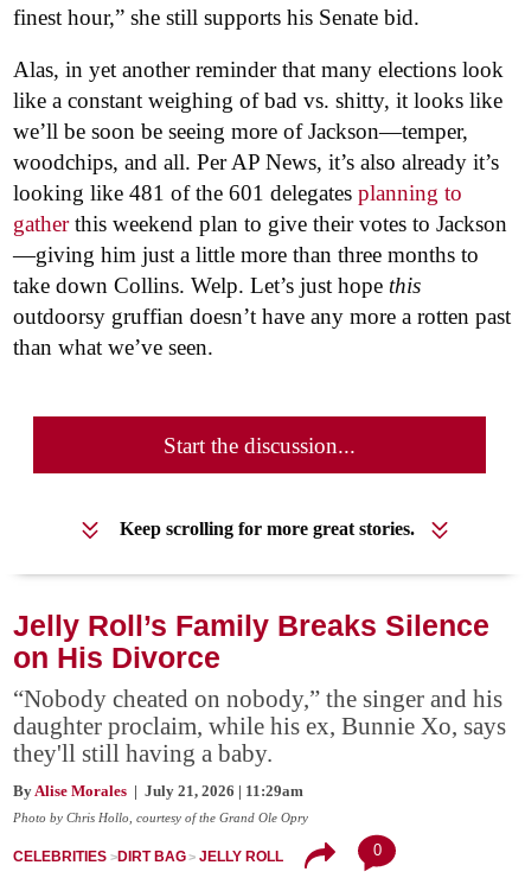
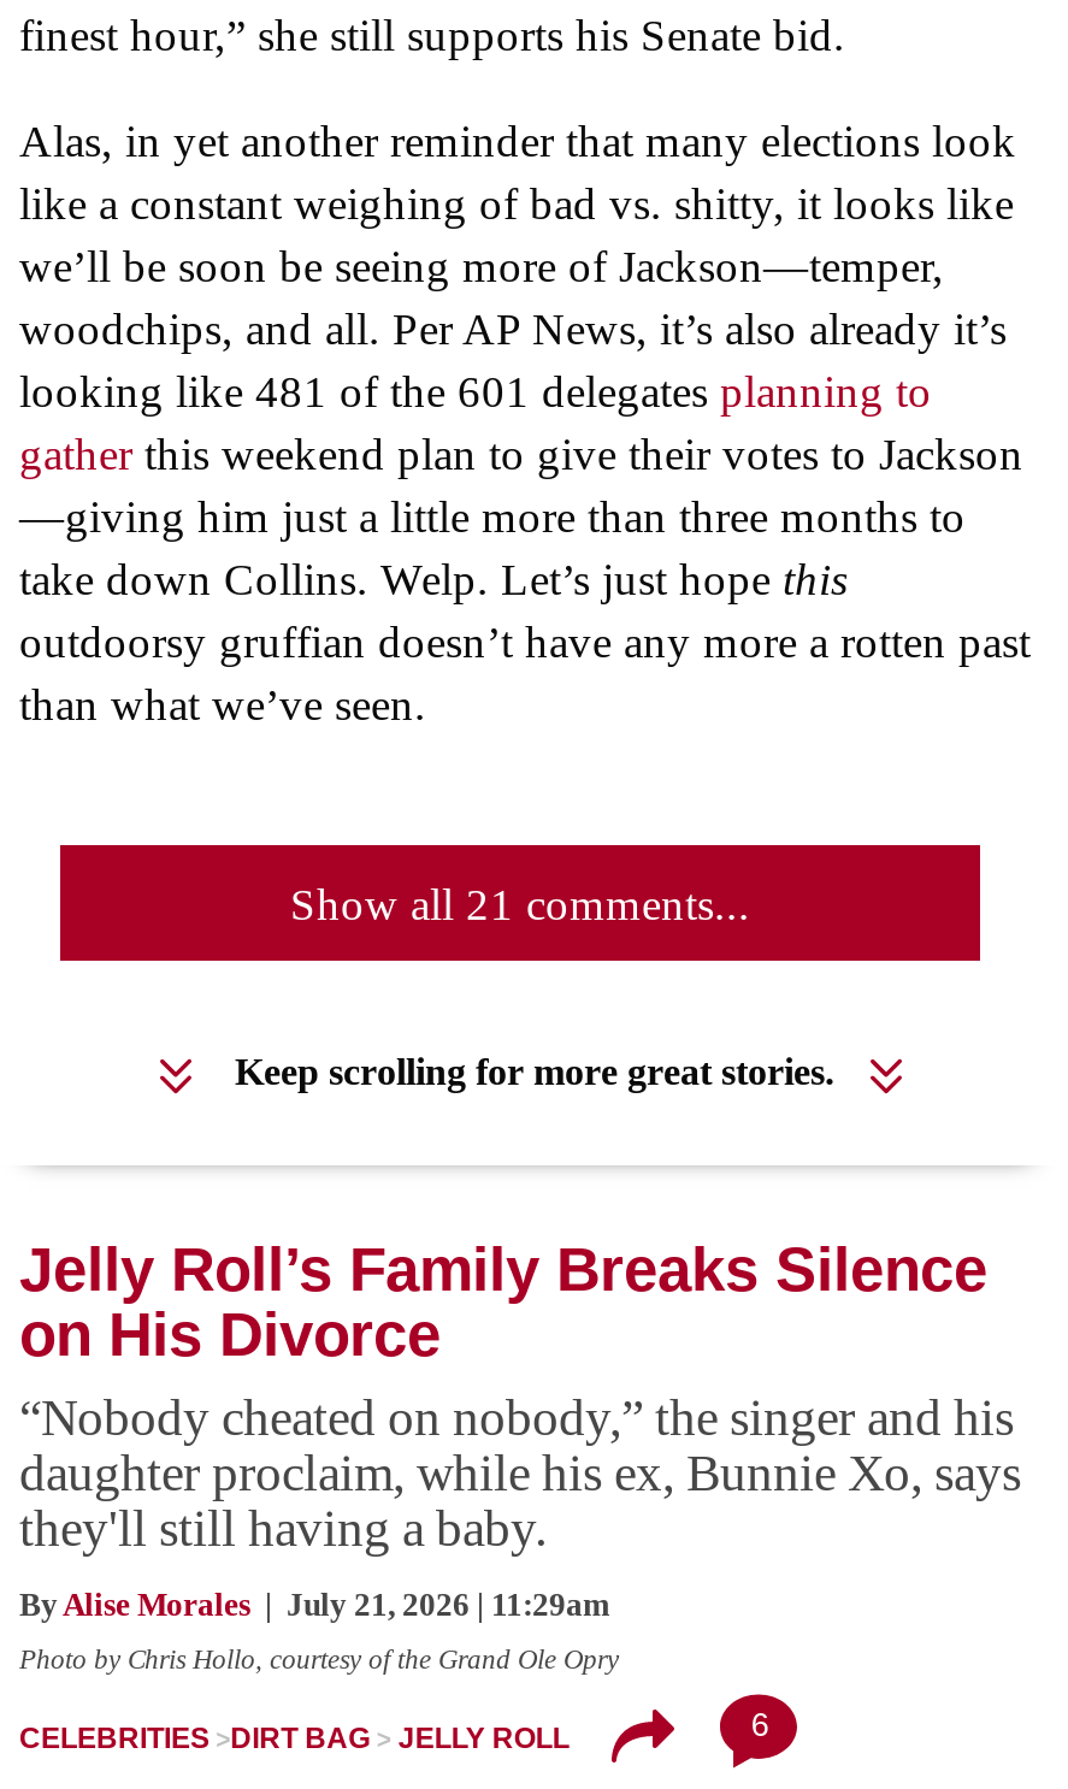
[164,433,356,458] Start the discussion... -> [290,879,750,930] Show all 21 comments...
[373,842,381,859] 0 -> [751,1708,768,1744] 6

